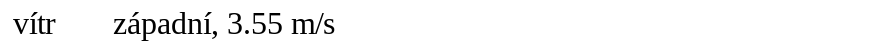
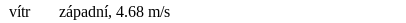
[13,5,335,39] vítr západní, 3.55 m/s -> [9,3,170,20] vítr západní, 4.68 m/s

